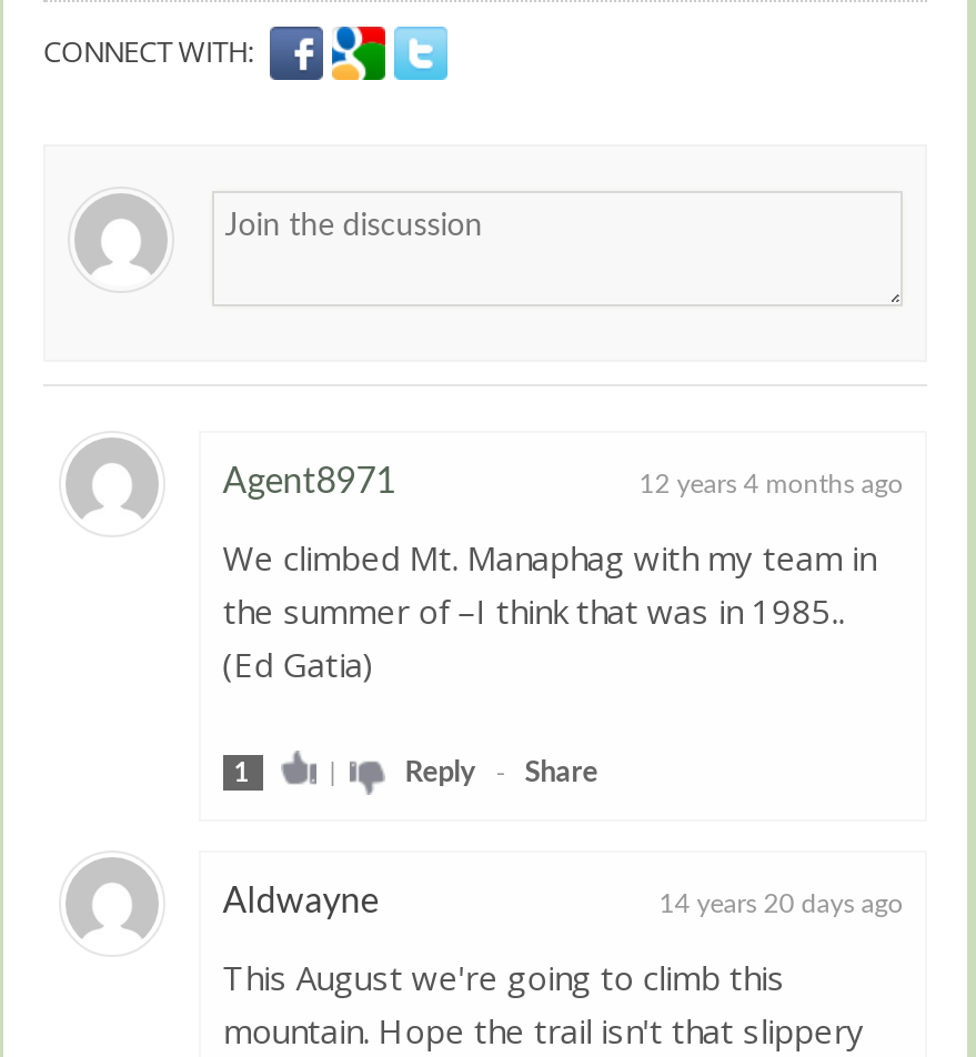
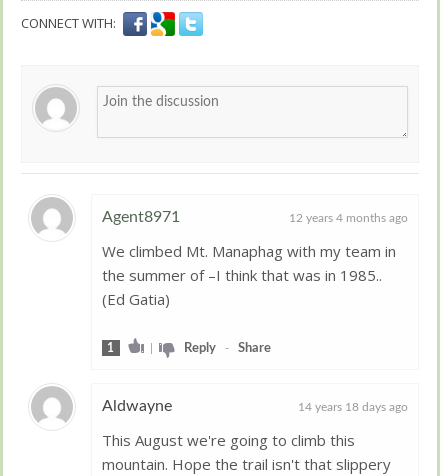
[659,889,903,916] 14 years 20 days ago -> [298,400,408,412] 14 years 18 days ago

